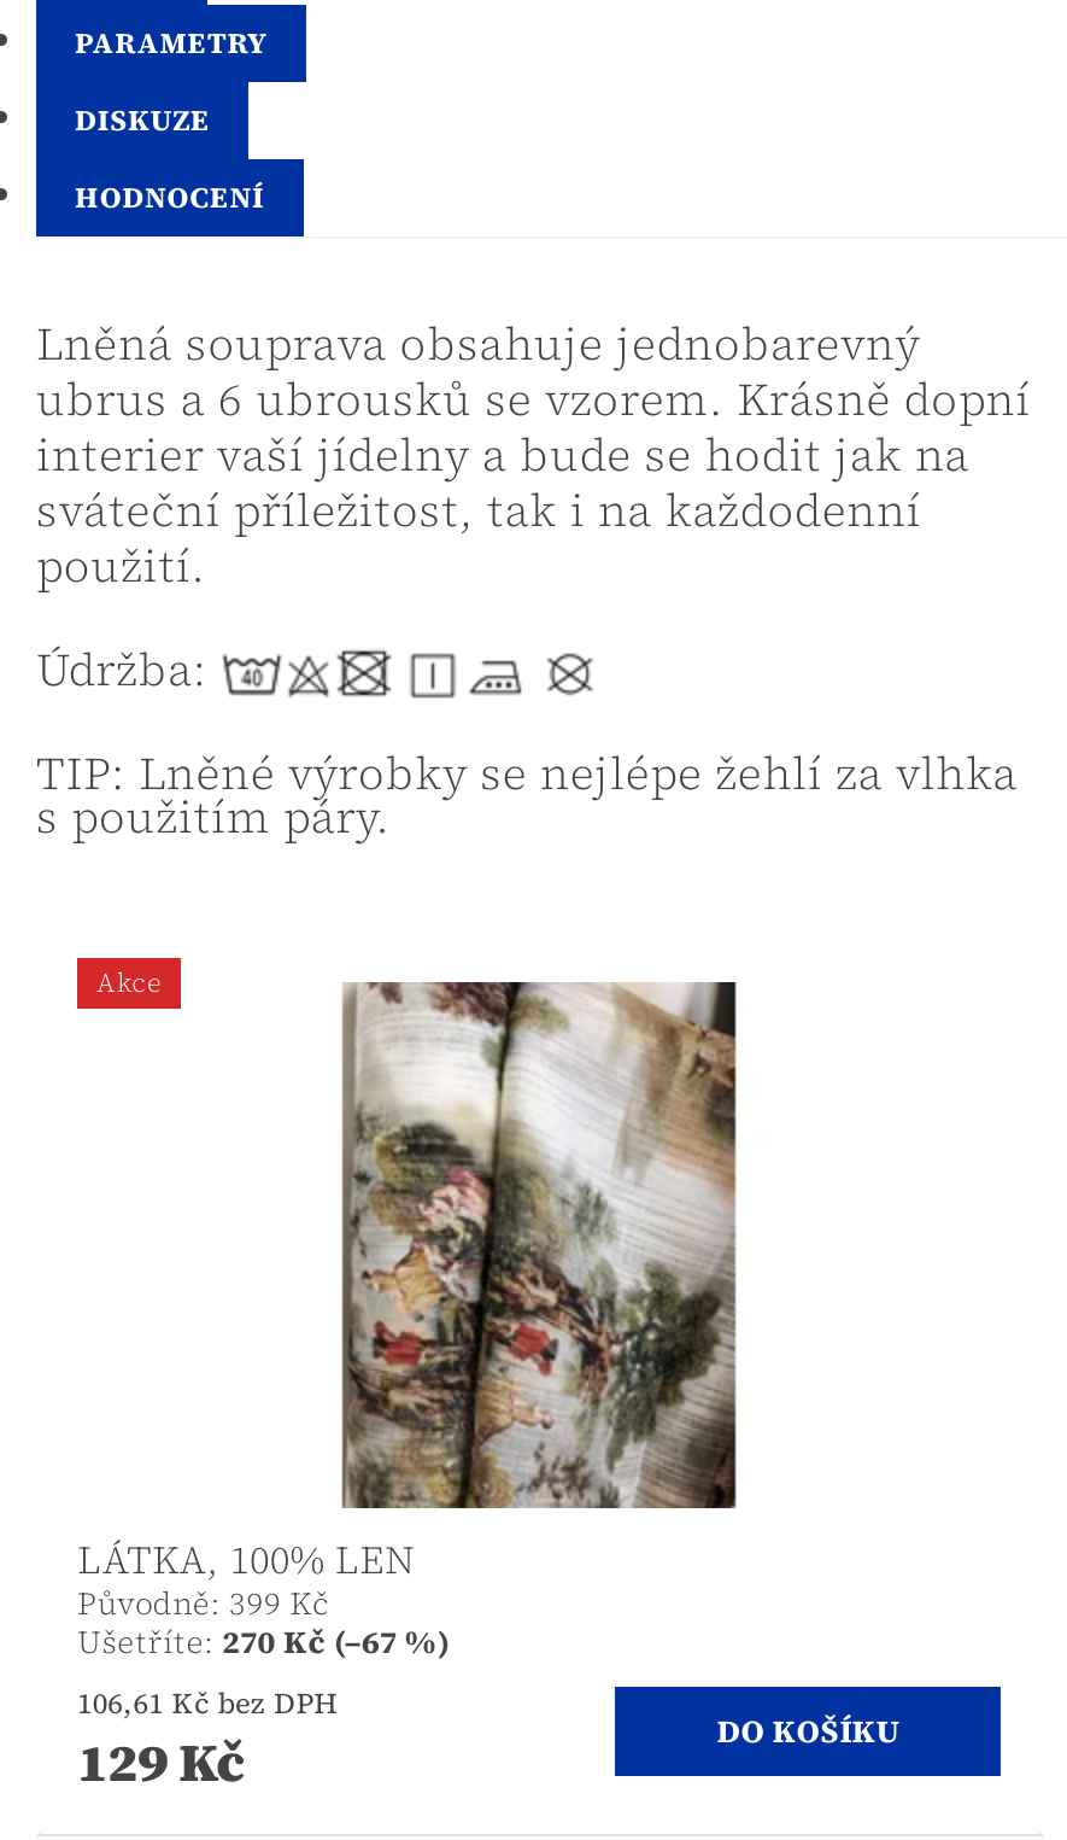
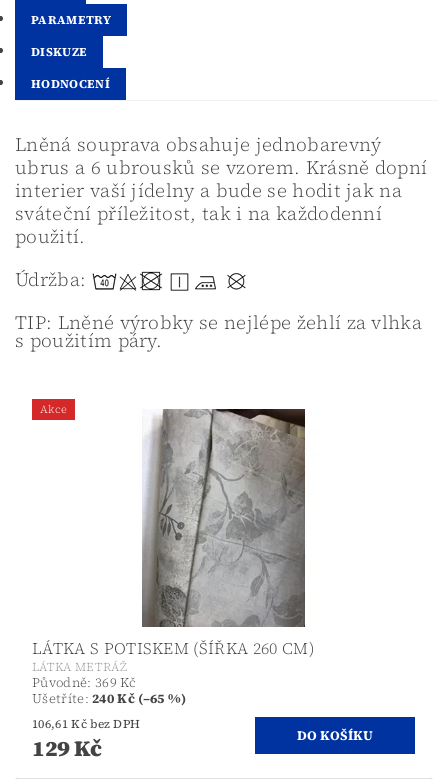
[77,980,735,1663] [image] | LÁTKA, 100% LEN | Původně: 399 Kč | Ušetříte: 270 Kč (–67 %) -> [32,408,314,707] [image] | LÁTKA S POTISKEM (ŠÍŘKA 260 CM) | LÁTKA METRÁŽ | Původně: 369 Kč | Ušetříte: 240 Kč (–65 %)

